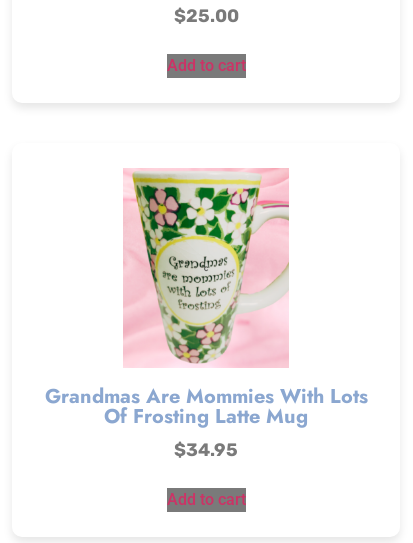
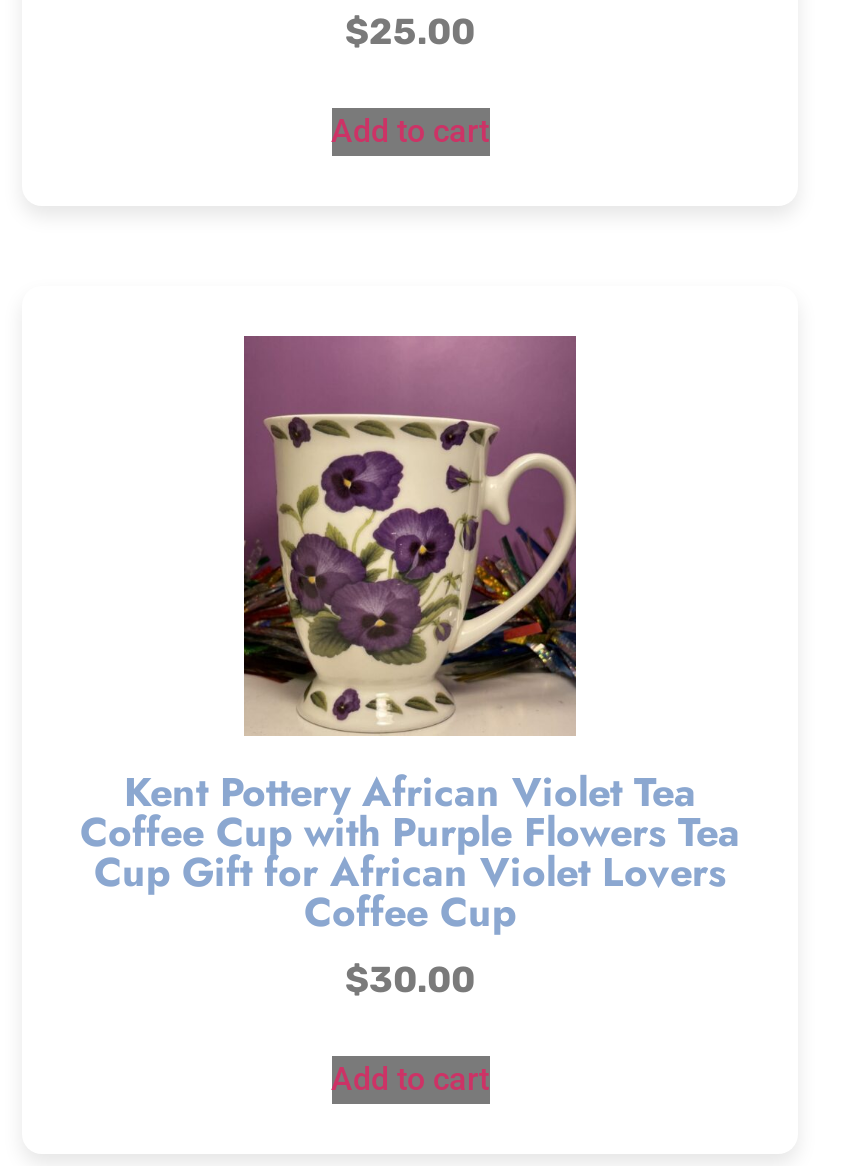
[123,168,289,335] [image] -> [242,334,578,736] [image]
[44,382,367,461] Grandmas Are Mommies With Lots | Of Frosting Latte Mug | $34.95 -> [80,764,740,1002] Kent Pottery African Violet Tea | Coffee Cup with Purple Flowers Tea | Cup Gift for African Violet Lovers | Coffee Cup | $30.00

